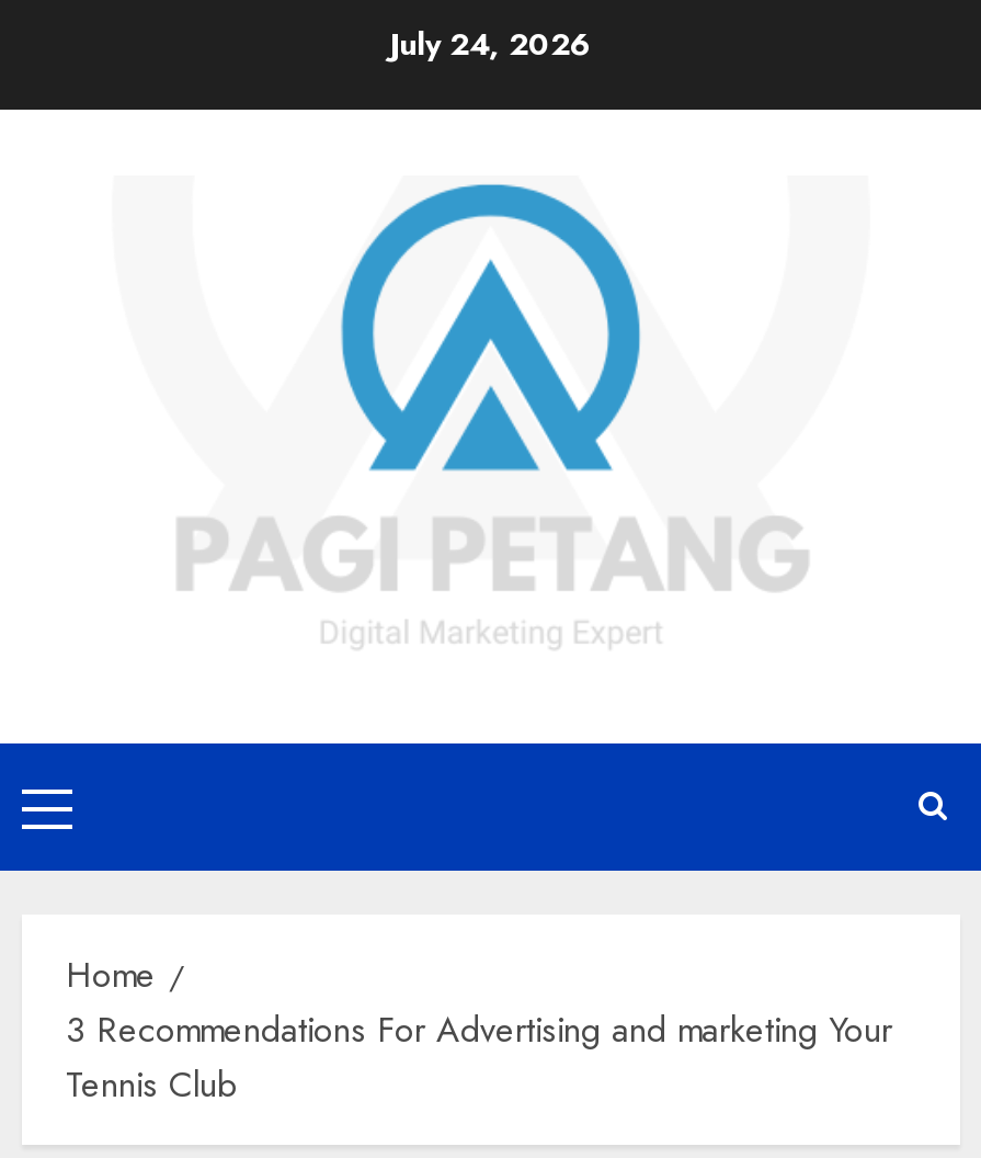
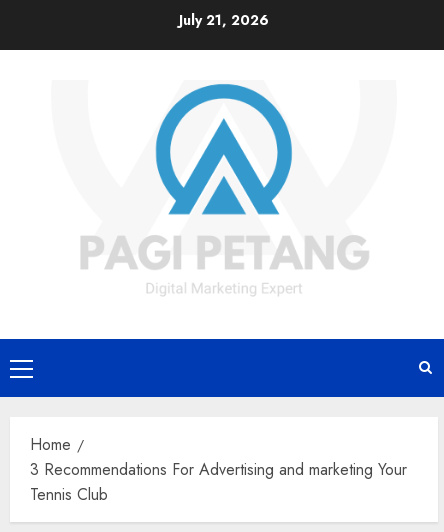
[390,21,592,65] July 24, 2026 -> [179,10,269,30] July 21, 2026

